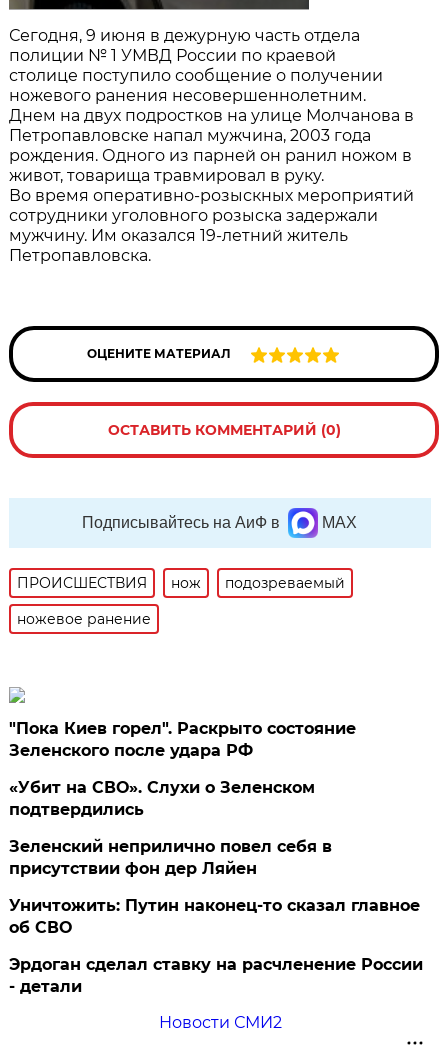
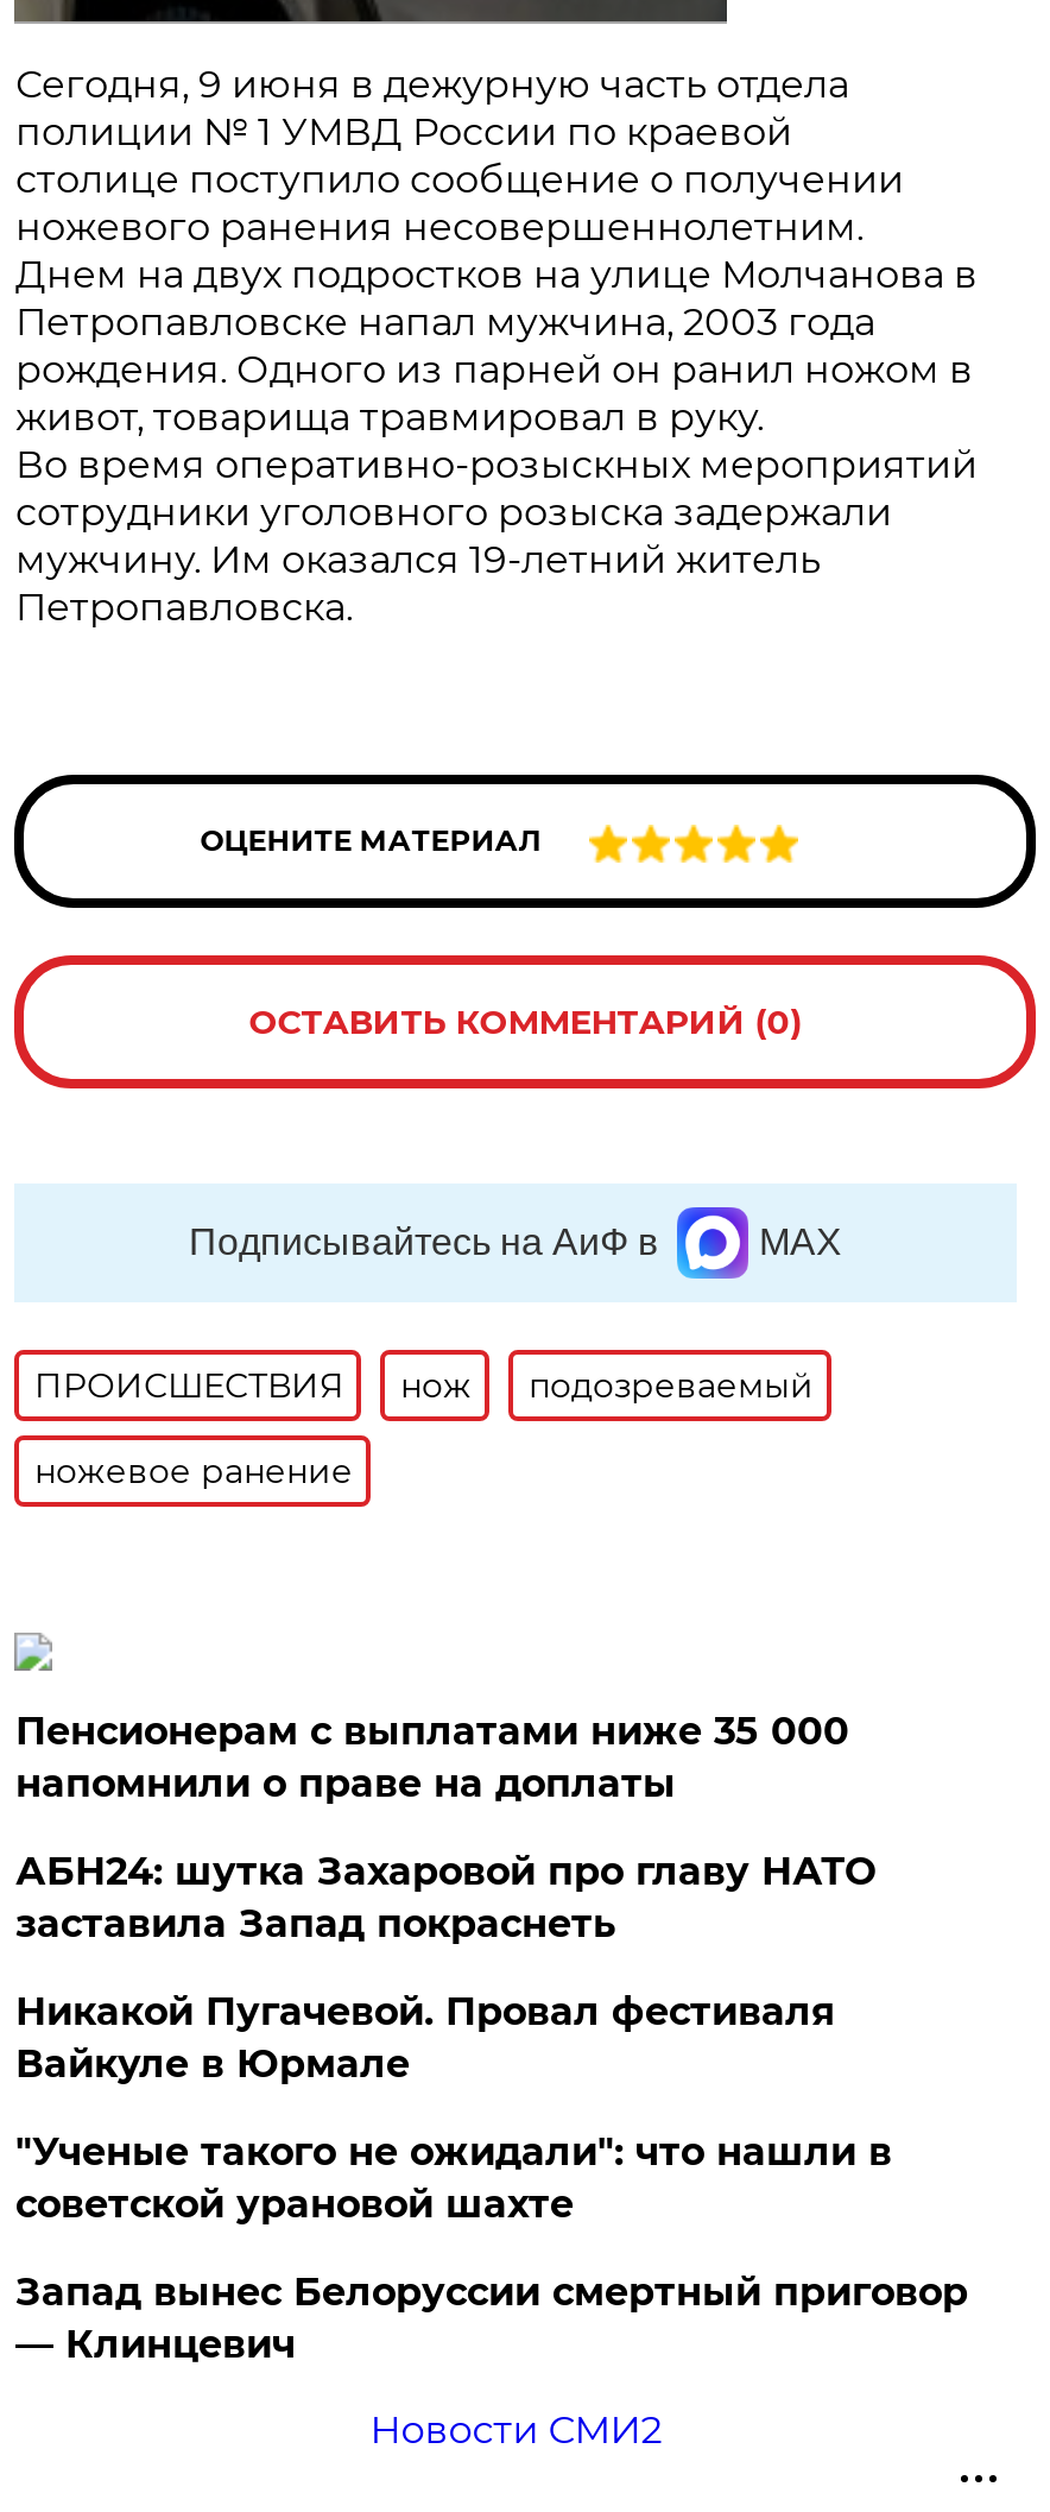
[9,719,356,760] "Пока Киев горел". Раскрыто состояние | Зеленского после удара РФ -> [15,1709,849,1806] Пенсионерам с выплатами ниже 35 000 | напомнили о праве на доплаты
[9,778,315,819] «Убит на СВО». Слухи о Зеленском | подтвердились -> [15,1849,875,1946] АБН24: шутка Захаровой про главу НАТО | заставила Запад покраснеть
[9,837,332,878] Зеленский неприлично повел cебя в | присутствии фон дер Ляйен -> [15,1989,835,2087] Никакой Пугачевой. Провал фестиваля | Вайкуле в Юрмале
[9,896,420,937] Уничтожить: Путин наконец-то сказал главное | об СВО -> [15,2129,892,2227] "Ученые такого не ожидали": что нашли в | советской урановой шахте
[9,955,423,996] Эрдоган сделал ставку на расчленение России | - детали -> [15,2270,968,2367] Запад вынес Белоруссии смертный приговор | — Клинцевич

